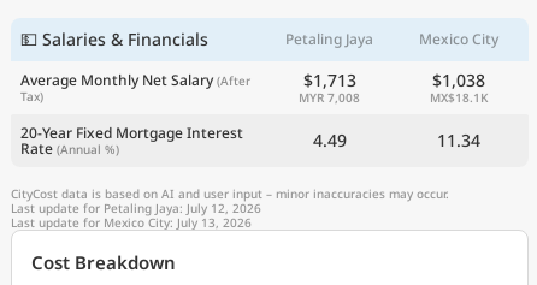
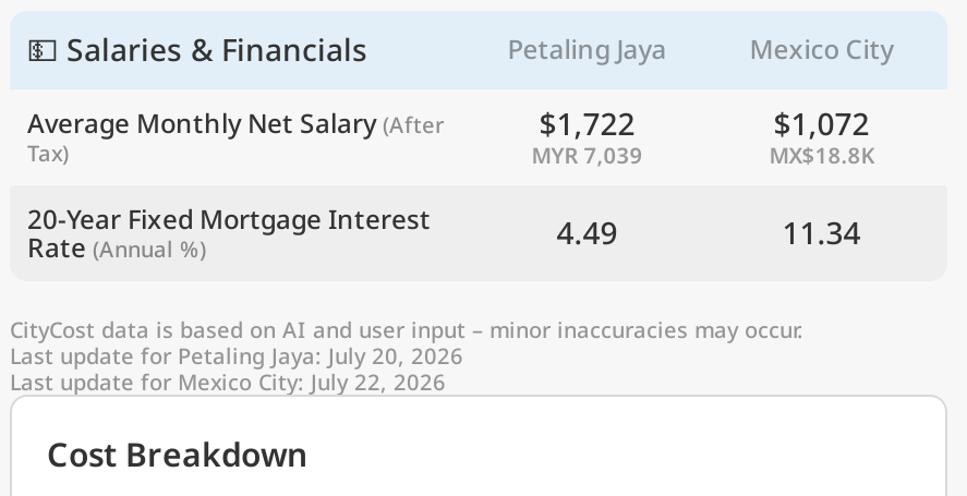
[299,69,360,106] $1,713 | MYR 7,008 -> [531,103,643,170] $1,722 | MYR 7,039
[430,69,488,106] $1,038 | MX$18.1K -> [769,103,874,170] $1,072 | MX$18.8K
[11,200,261,217] Last update for Petaling Jaya: July 12, 2026 -> [10,341,463,371] Last update for Petaling Jaya: July 20, 2026
[11,214,252,231] Last update for Mexico City: July 13, 2026 -> [10,367,446,397] Last update for Mexico City: July 22, 2026

